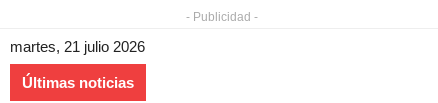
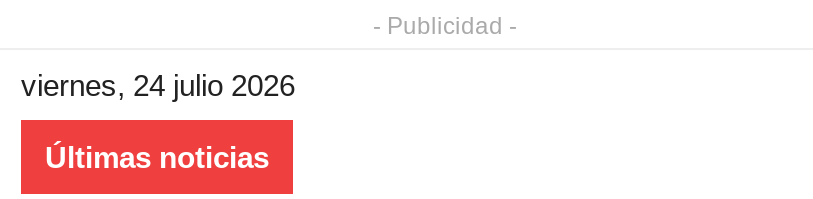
[10,38,145,55] martes, 21 julio 2026 -> [21,68,295,102] viernes, 24 julio 2026

